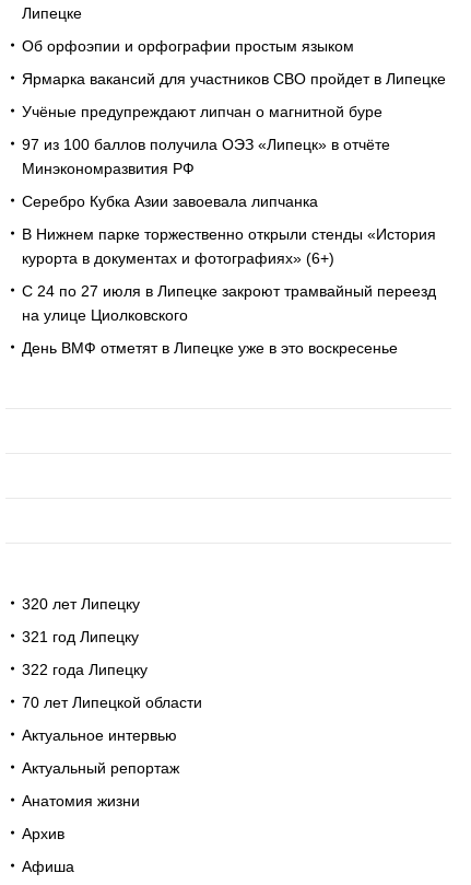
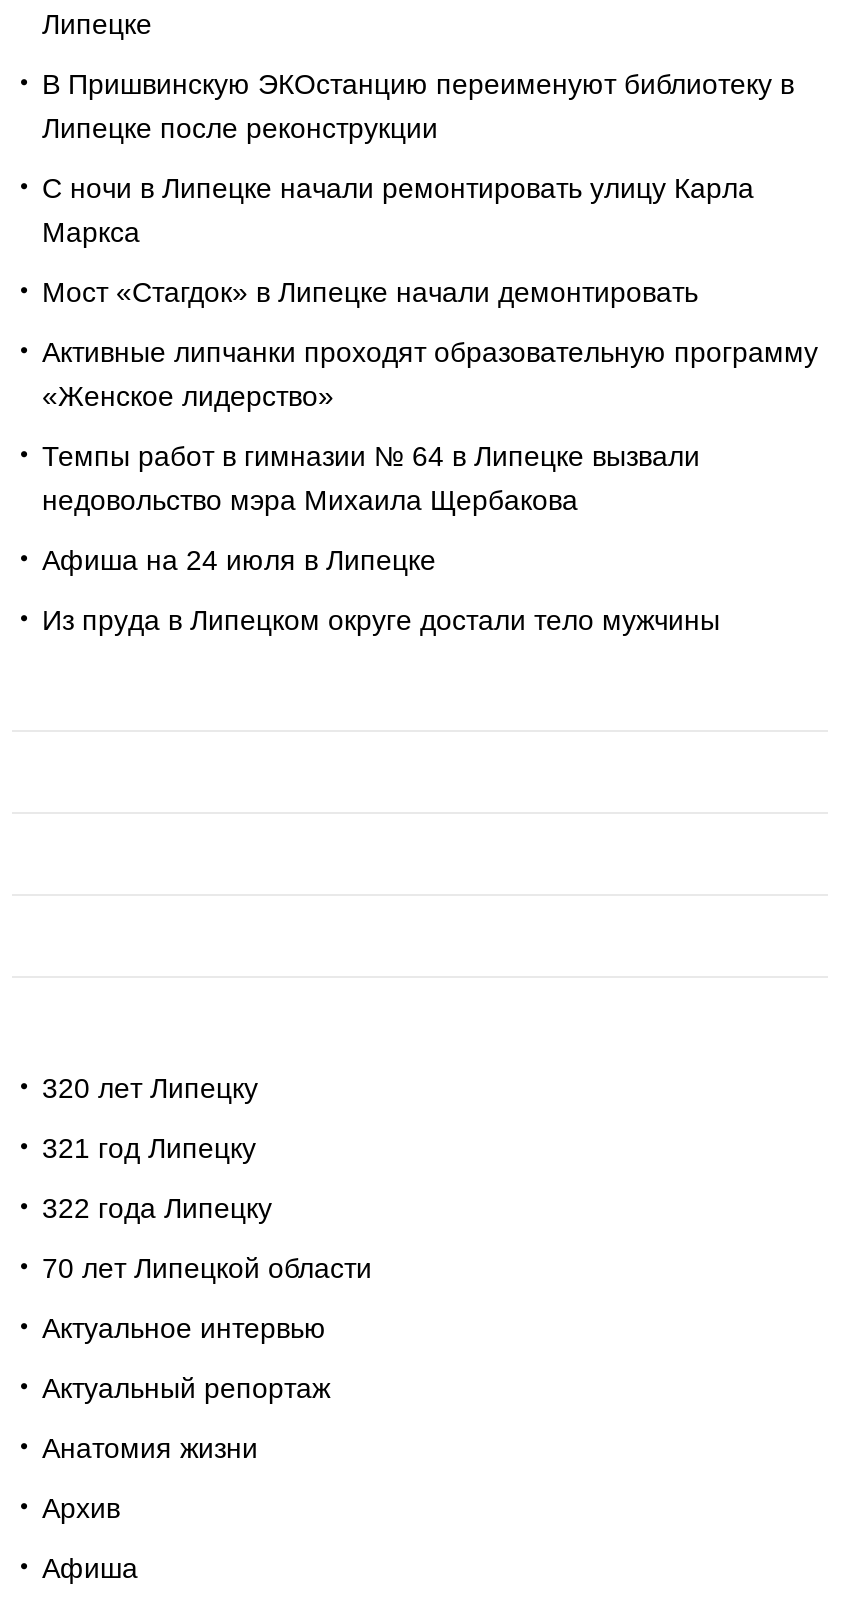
[22,37,446,356] Об орфоэпии и орфографии простым языком | Ярмарка вакансий для участников СВО пройдет в Липецке | Учёные предупреждают липчан о магнитной буре | 97 из 100 баллов получила ОЭЗ «Липецк» в отчёте | Минэкономразвития РФ | Серебро Кубка Азии завоевала липчанка | В Нижнем парке торжественно открыли стенды «История | курорта в документах и фотографиях» (6+) | С 24 по 27 июля в Липецке закроют трамвайный переезд | на улице Циолковского | День ВМФ отметят в Липецке уже в это воскресенье -> [42,67,818,635] В Пришвинскую ЭКОстанцию переименуют библиотеку в | Липецке после реконструкции | С ночи в Липецке начали ремонтировать улицу Карла | Маркса | Мост «Стагдок» в Липецке начали демонтировать | Активные липчанки проходят образовательную программу | «Женское лидерство» | Темпы работ в гимназии № 64 в Липецке вызвали | недовольство мэра Михаила Щербакова | Афиша на 24 июля в Липецке | Из пруда в Липецком округе достали тело мужчины

